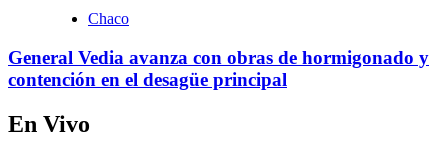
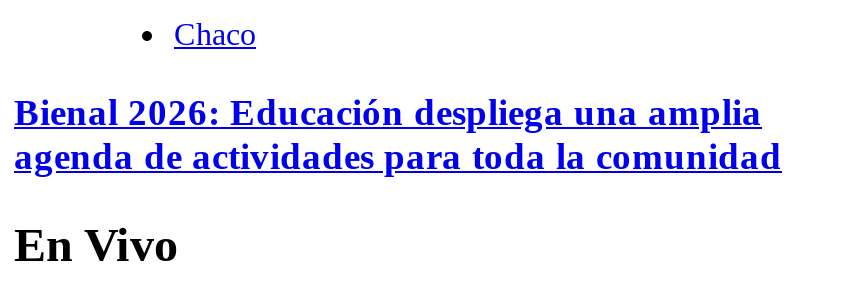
[8,47,429,90] General Vedia avanza con obras de hormigonado y | contención en el desagüe principal -> [14,90,782,176] Bienal 2026: Educación despliega una amplia | agenda de actividades para toda la comunidad

